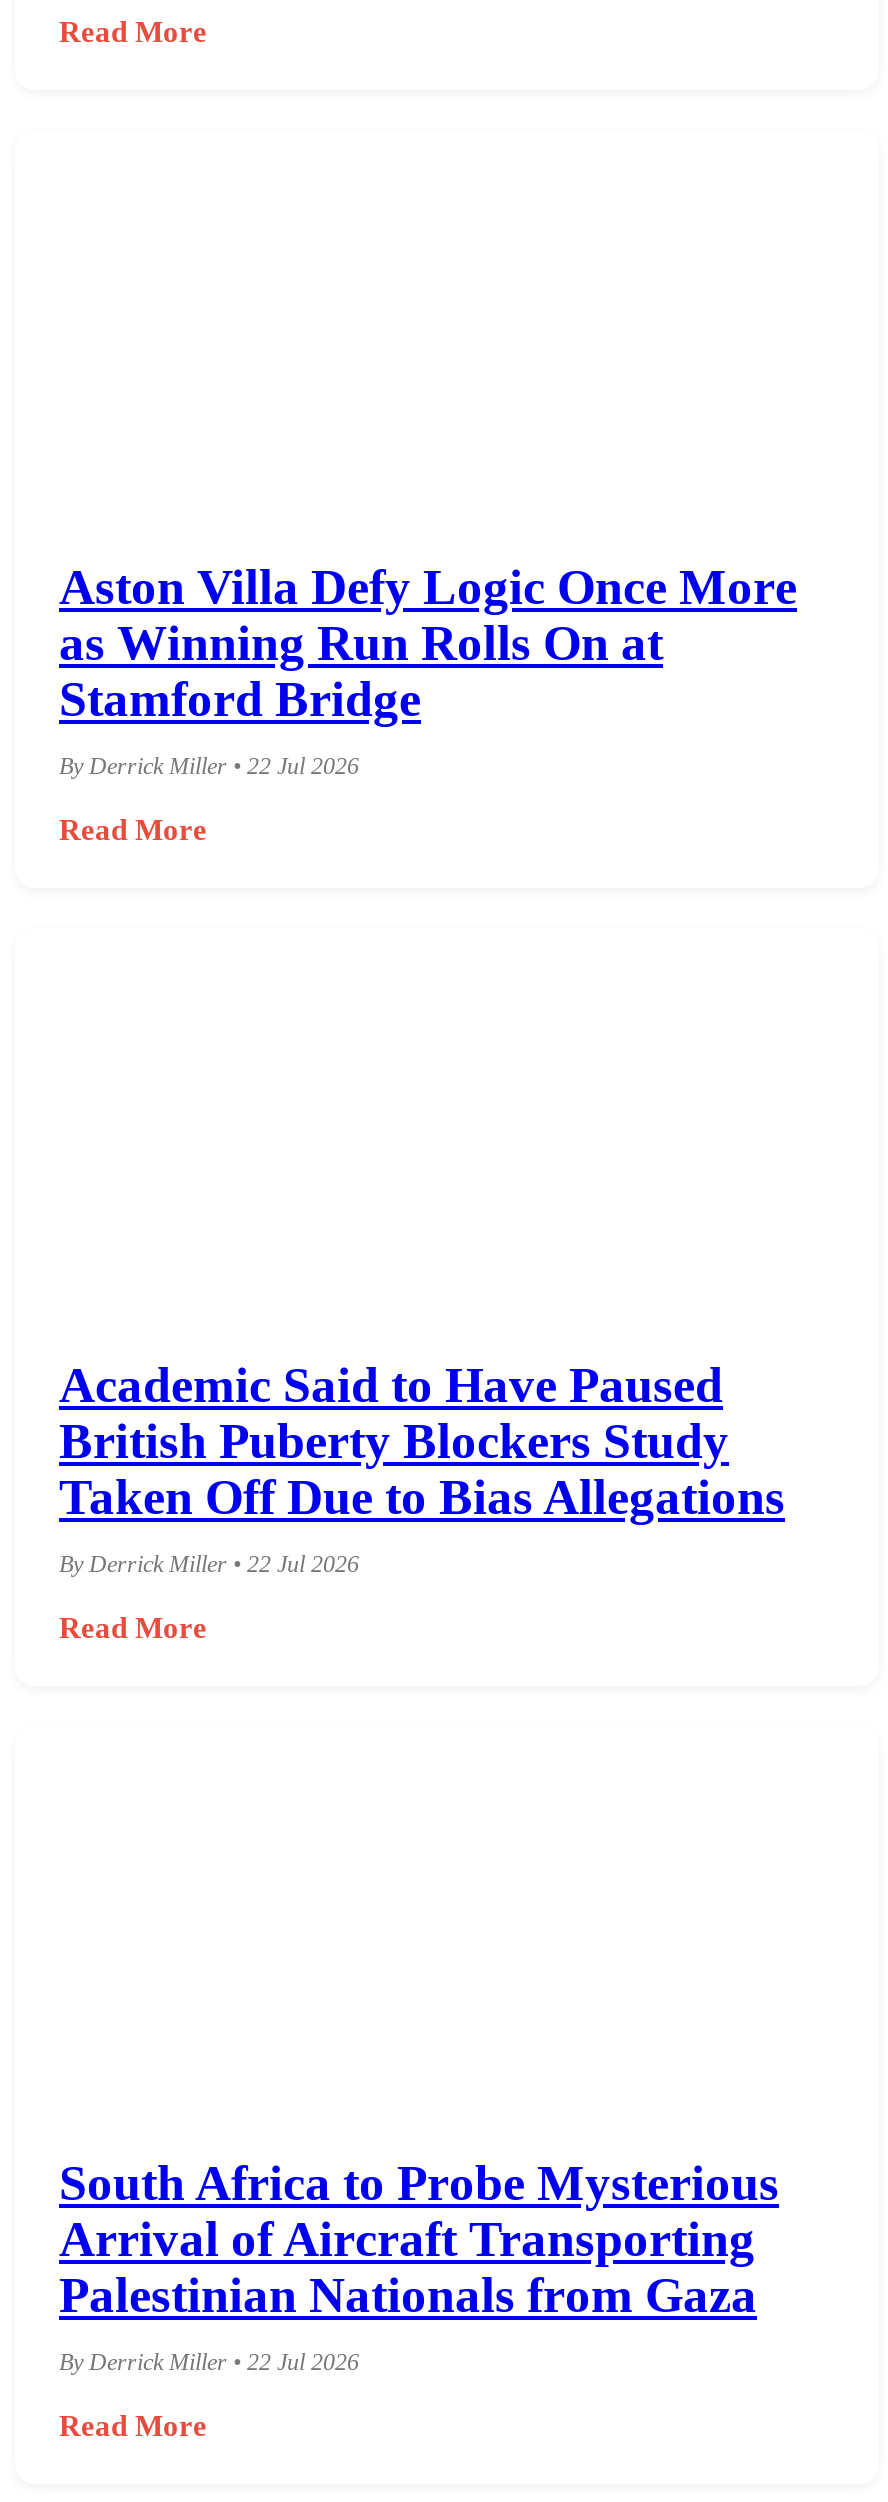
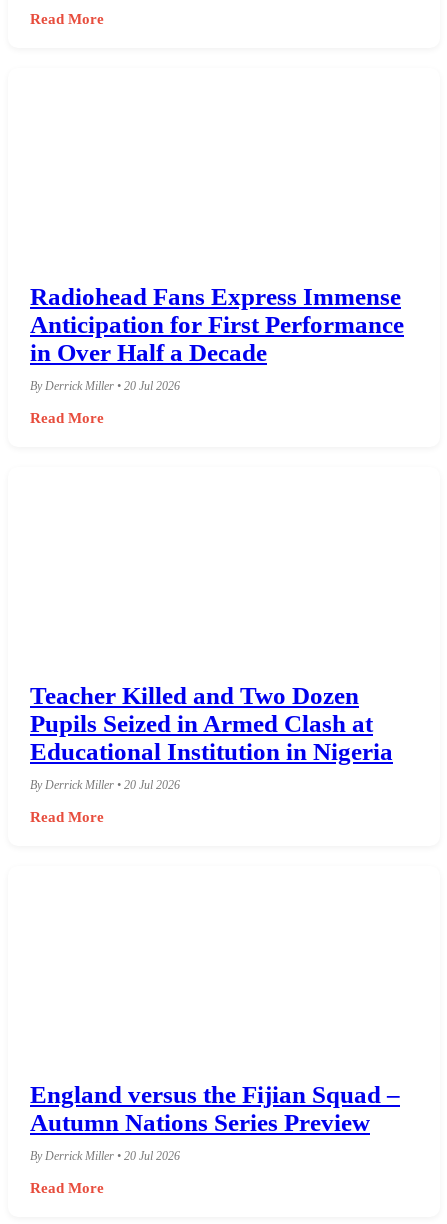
[59,560,797,726] Aston Villa Defy Logic Once More | as Winning Run Rolls On at | Stamford Bridge -> [30,283,404,366] Radiohead Fans Express Immense | Anticipation for First Performance | in Over Half a Decade
[59,752,359,780] By Derrick Miller • 22 Jul 2026 -> [30,379,180,393] By Derrick Miller • 20 Jul 2026
[59,1358,785,1524] Academic Said to Have Paused | British Puberty Blockers Study | Taken Off Due to Bias Allegations -> [30,682,393,765] Teacher Killed and Two Dozen | Pupils Seized in Armed Clash at | Educational Institution in Nigeria
[59,1550,359,1578] By Derrick Miller • 22 Jul 2026 -> [30,778,180,792] By Derrick Miller • 20 Jul 2026
[59,2156,779,2322] South Africa to Probe Mysterious | Arrival of Aircraft Transporting | Palestinian Nationals from Gaza -> [30,1081,400,1136] England versus the Fijian Squad – | Autumn Nations Series Preview
[59,2348,359,2376] By Derrick Miller • 22 Jul 2026 -> [30,1149,180,1163] By Derrick Miller • 20 Jul 2026

